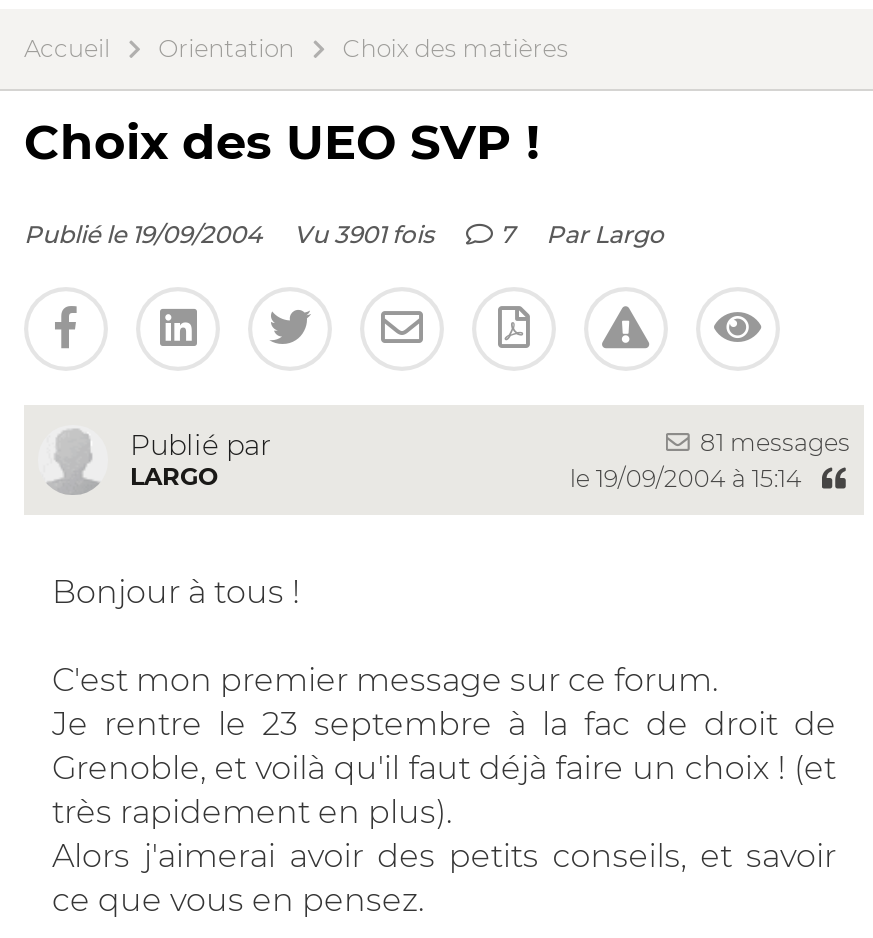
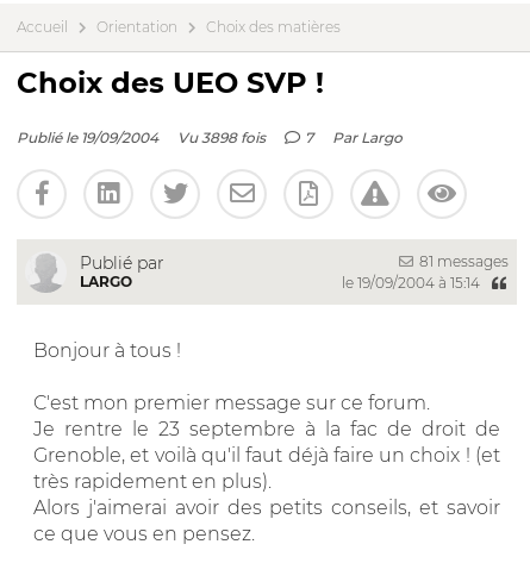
[24,218,434,248] Publié le 19/09/2004 Vu 3901 fois -> [17,128,266,146] Publié le 19/09/2004 Vu 3898 fois

